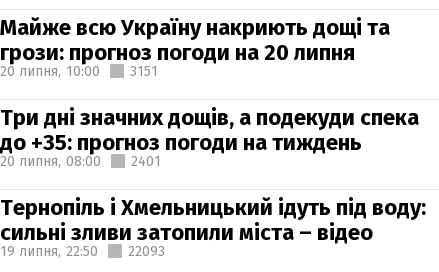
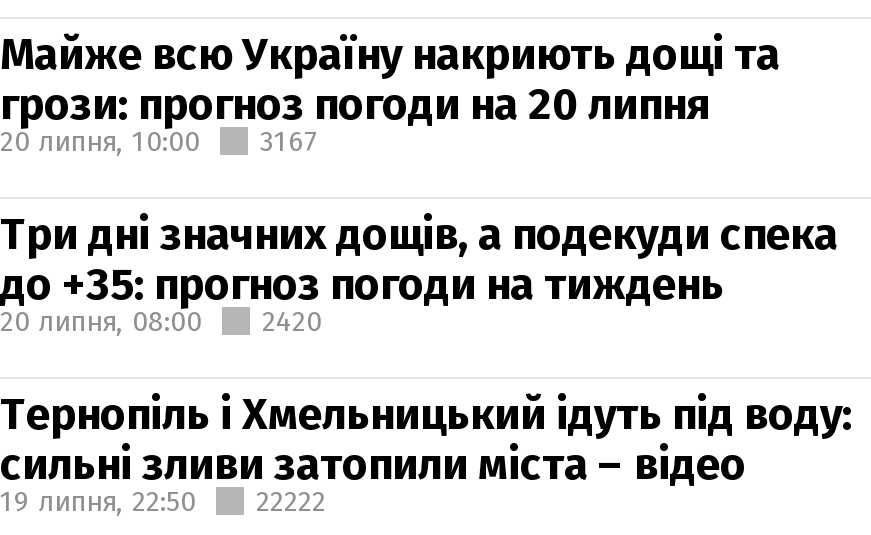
[0,62,158,79] 20 липня, 10:00 3151 -> [0,124,318,158] 20 липня, 10:00 3167
[0,152,161,169] 20 липня, 08:00 2401 -> [0,304,322,338] 20 липня, 08:00 2420
[0,242,165,259] 19 липня, 22:50 22093 -> [0,484,326,518] 19 липня, 22:50 22222

